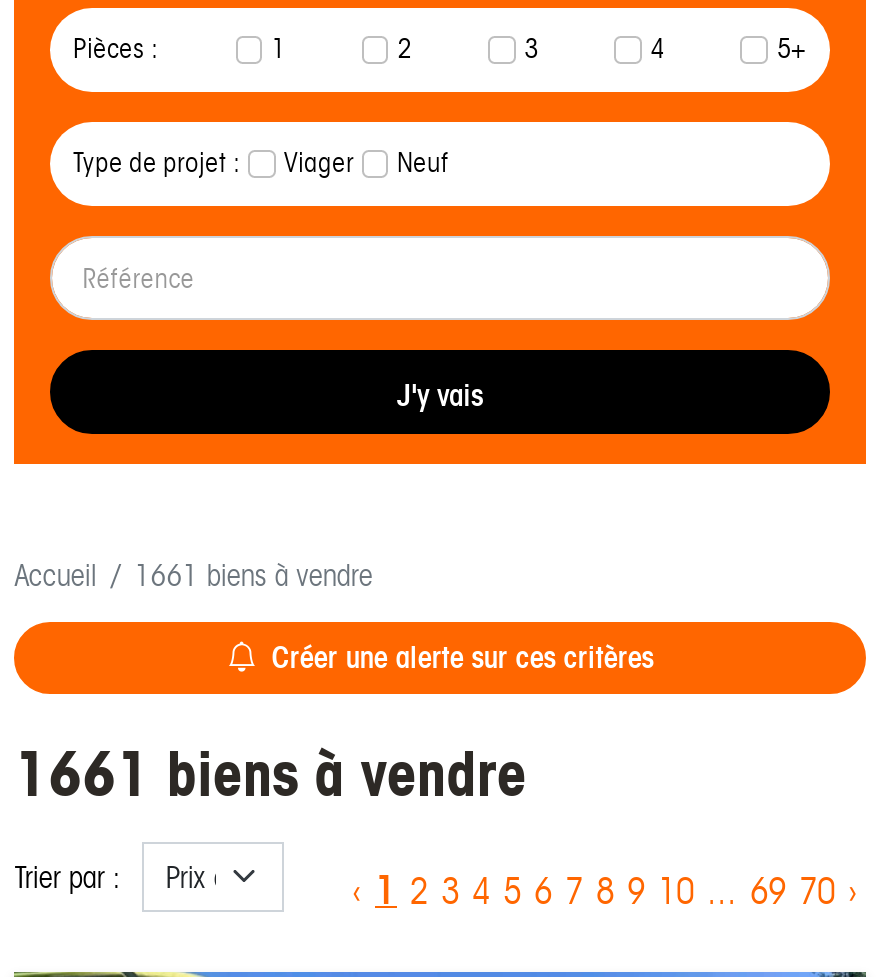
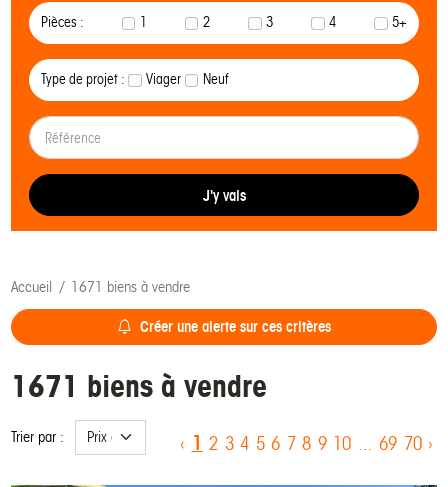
[134,559,372,595] 1661 biens à vendre -> [71,278,190,296] 1671 biens à vendre
[14,736,526,812] 1661 biens à vendre -> [11,367,267,405] 1671 biens à vendre

